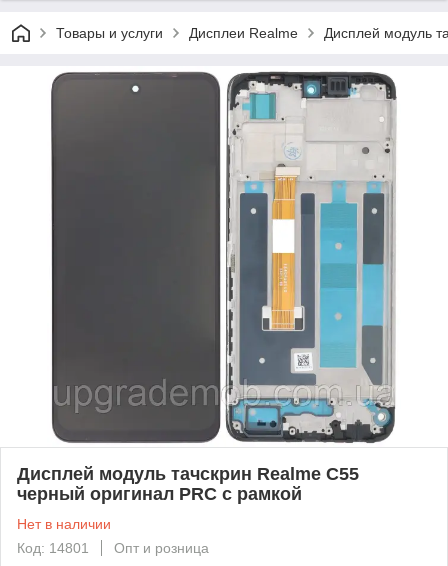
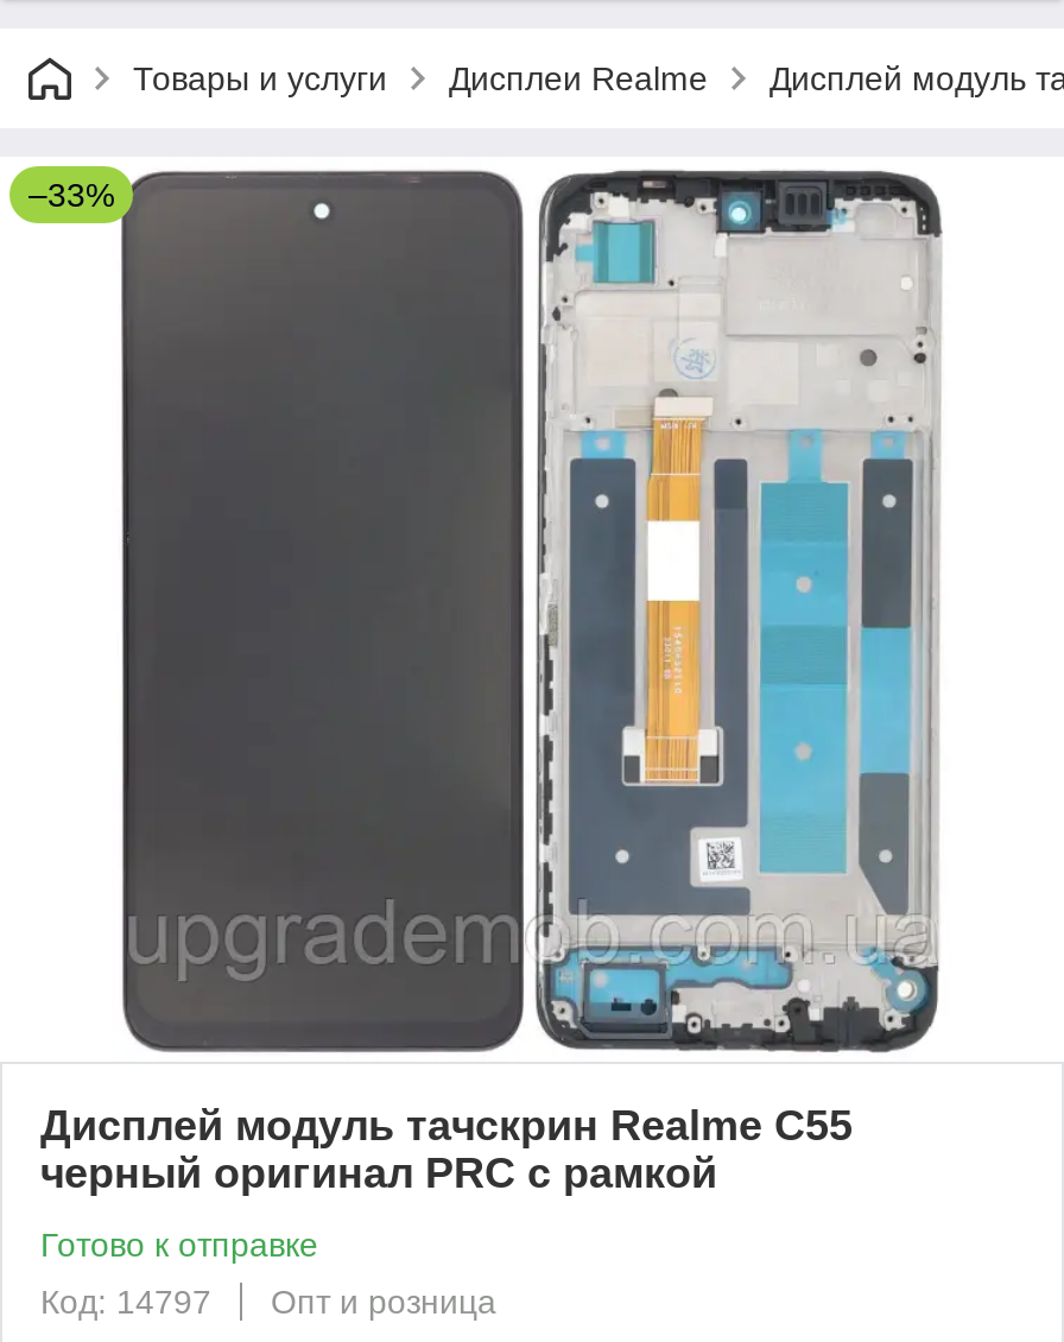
none -> [28,176,114,214] –33%
[17,516,111,532] Нет в наличии -> [40,1225,318,1263] Готово к отправке
[17,540,209,556] Код: 14801 Опт и розница -> [40,1282,496,1320] Код: 14797 Опт и розница

